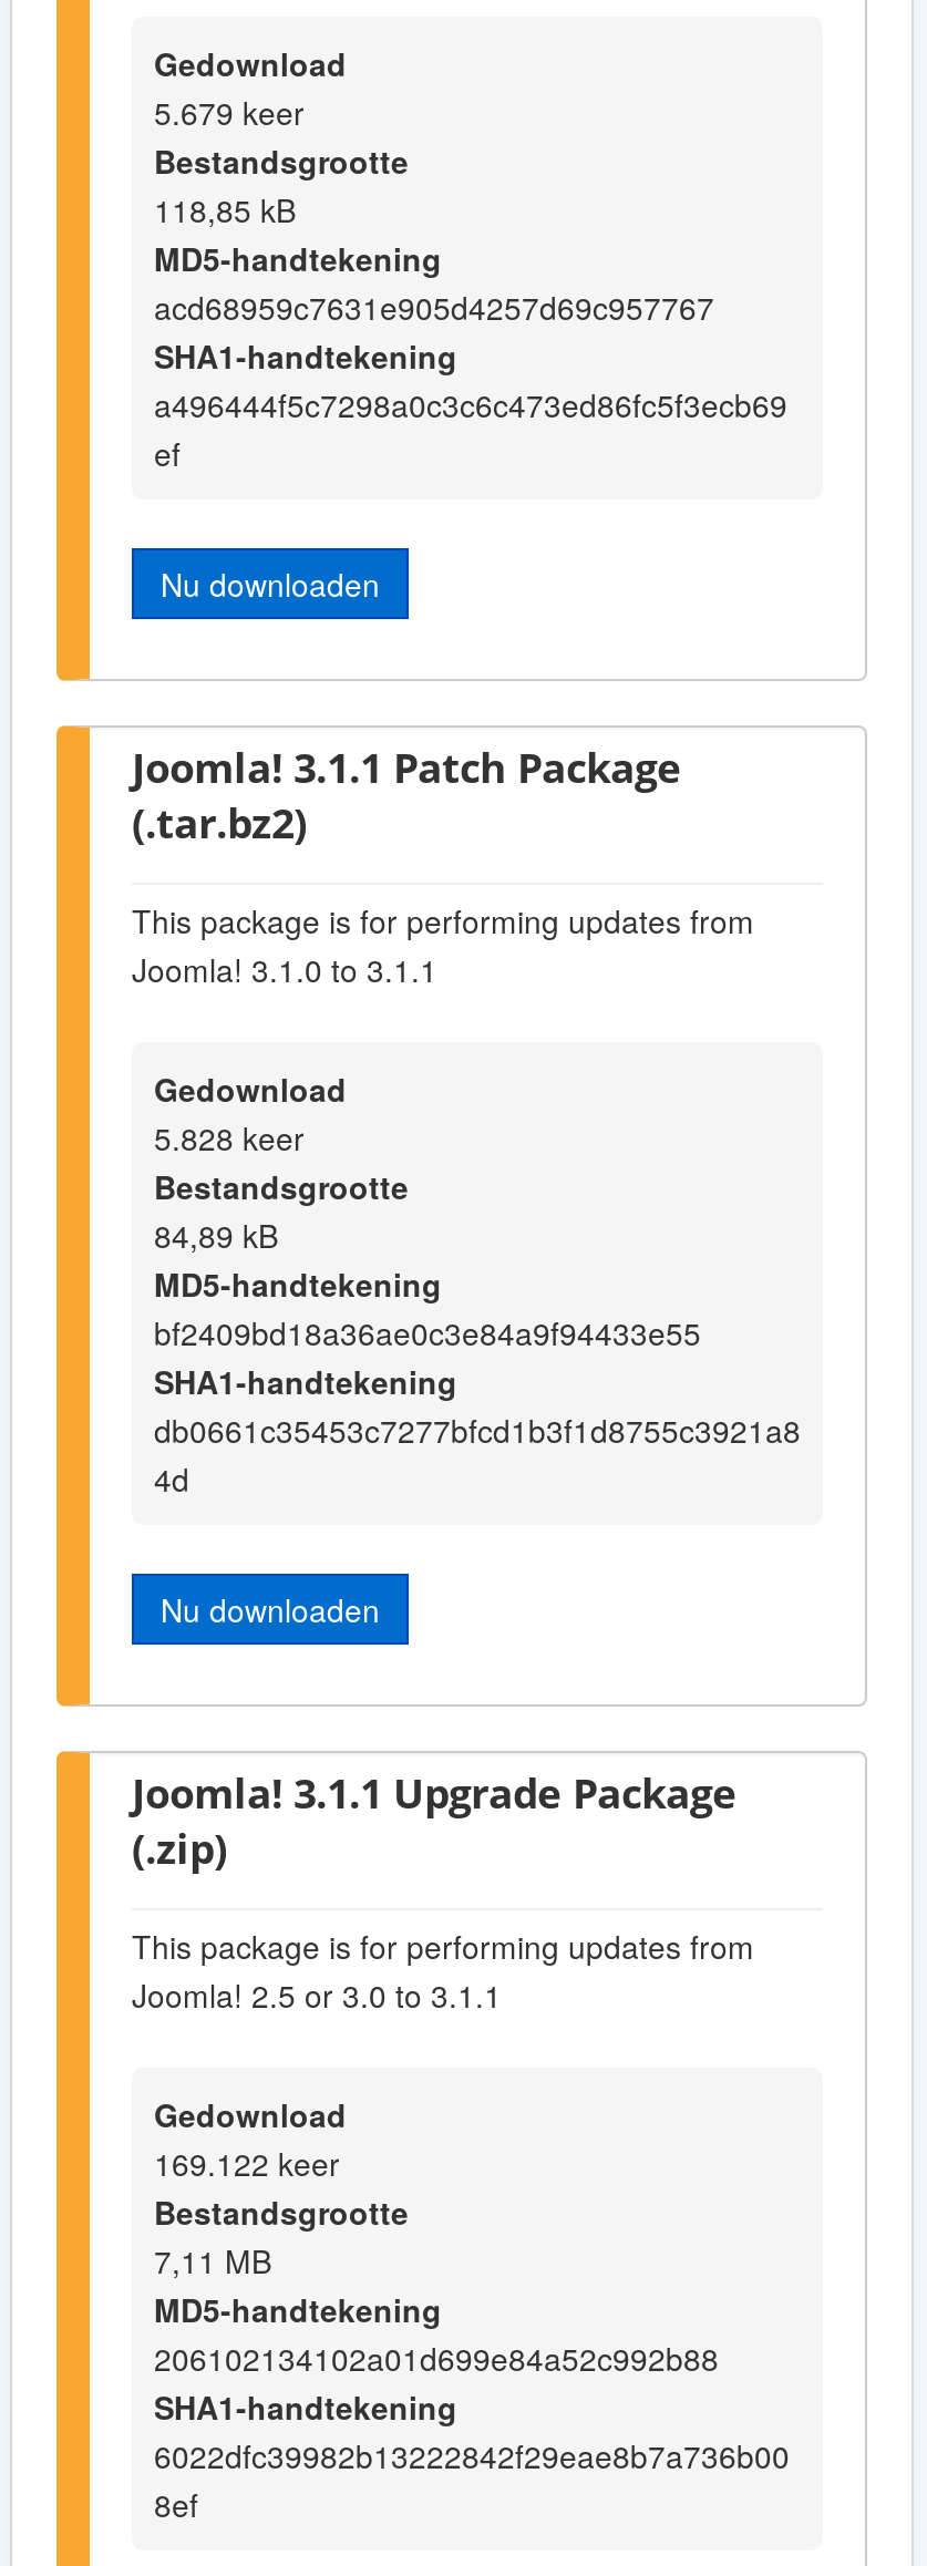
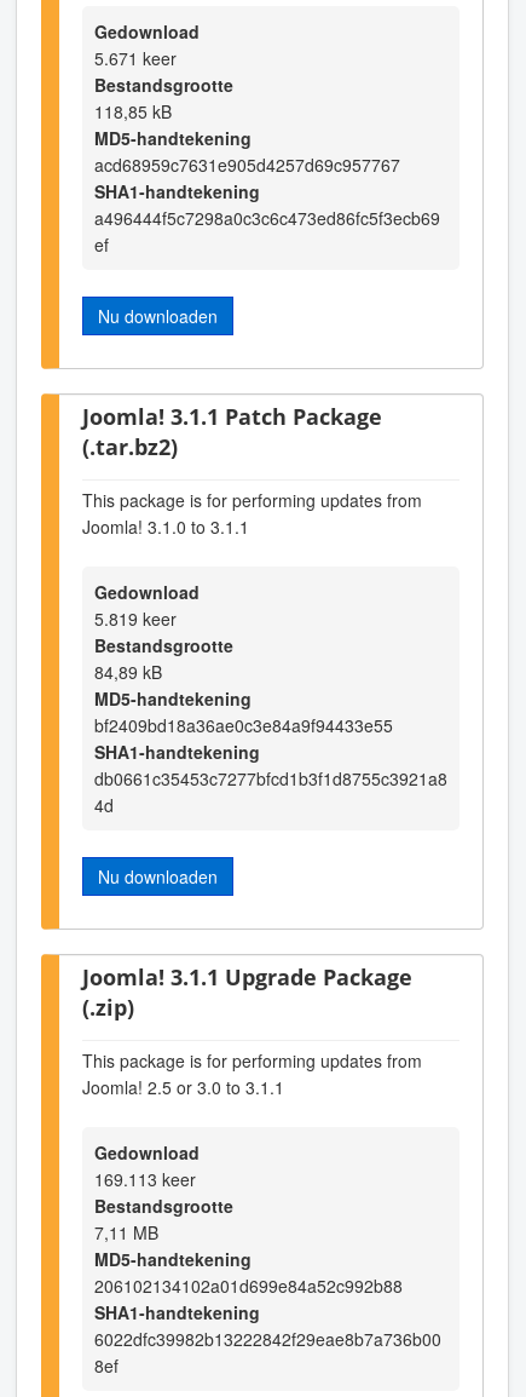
[154,89,305,133] 5.679 keer -> [94,46,177,70] 5.671 keer
[154,1115,305,1160] 5.828 keer -> [94,607,177,631] 5.819 keer
[154,2142,340,2186] 169.122 keer -> [94,1168,196,1192] 169.113 keer

